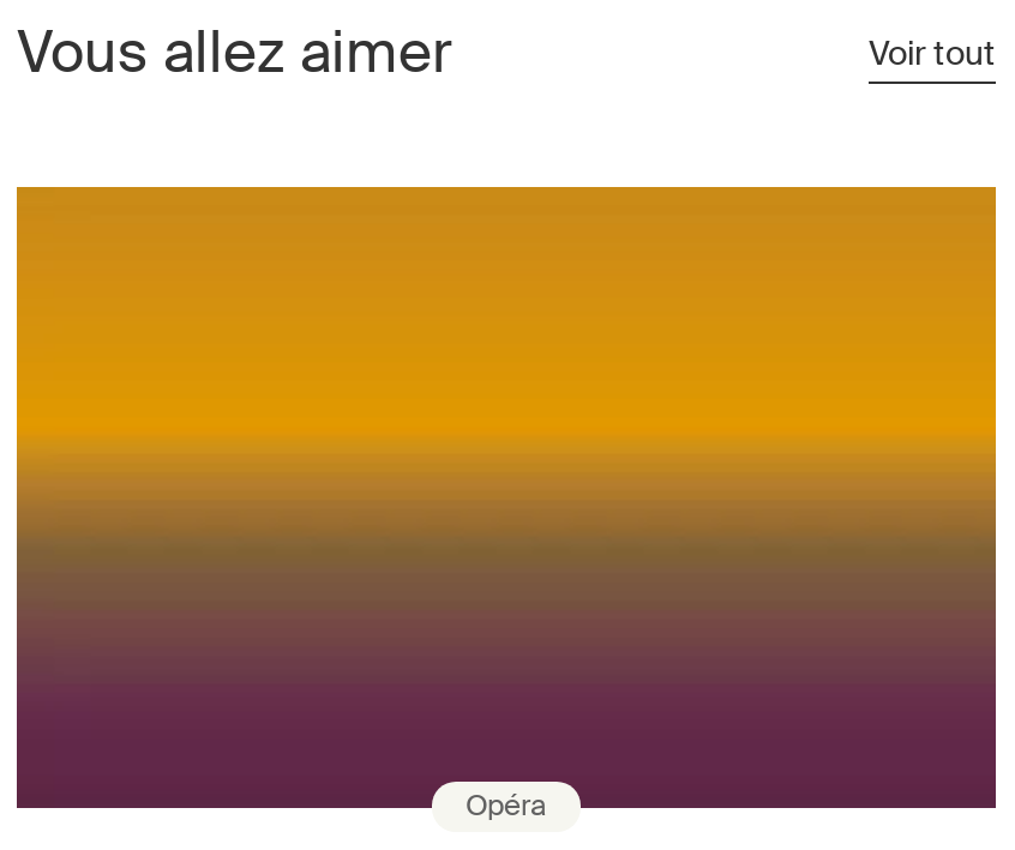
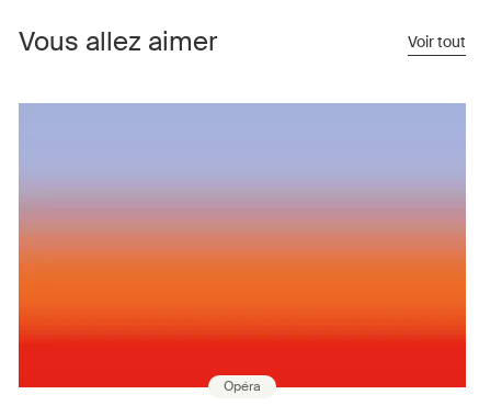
[14,185,998,810] [image] -> [18,103,467,388] [image]

